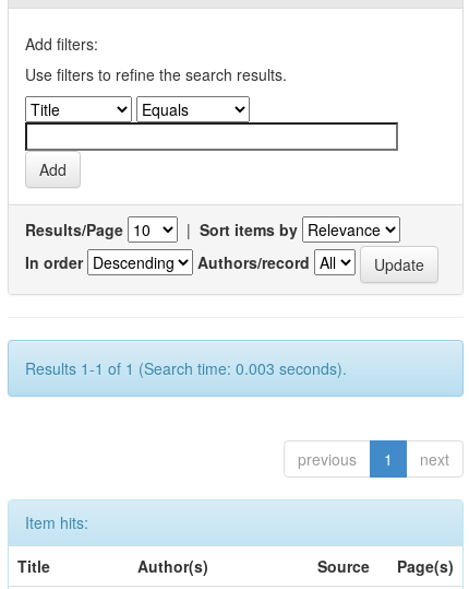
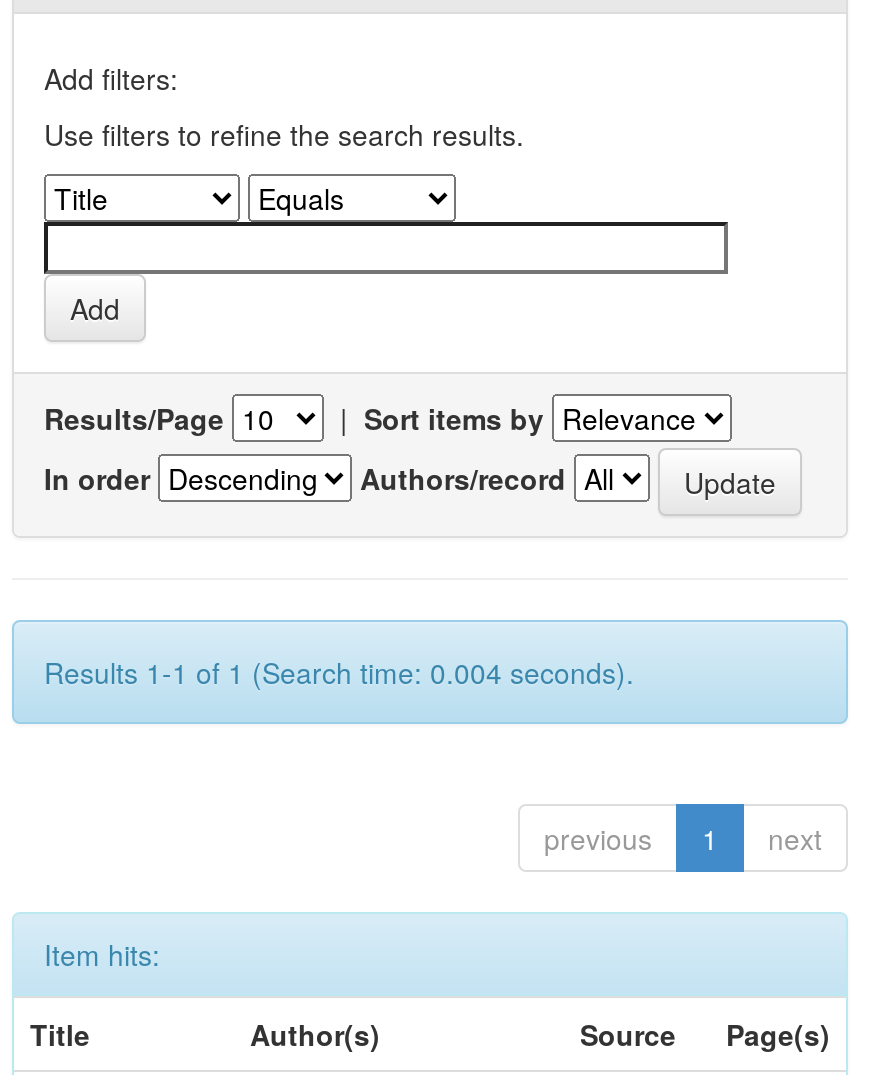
[25,357,347,379] Results 1-1 of 1 (Search time: 0.003 seconds). -> [44,652,634,692] Results 1-1 of 1 (Search time: 0.004 seconds).

